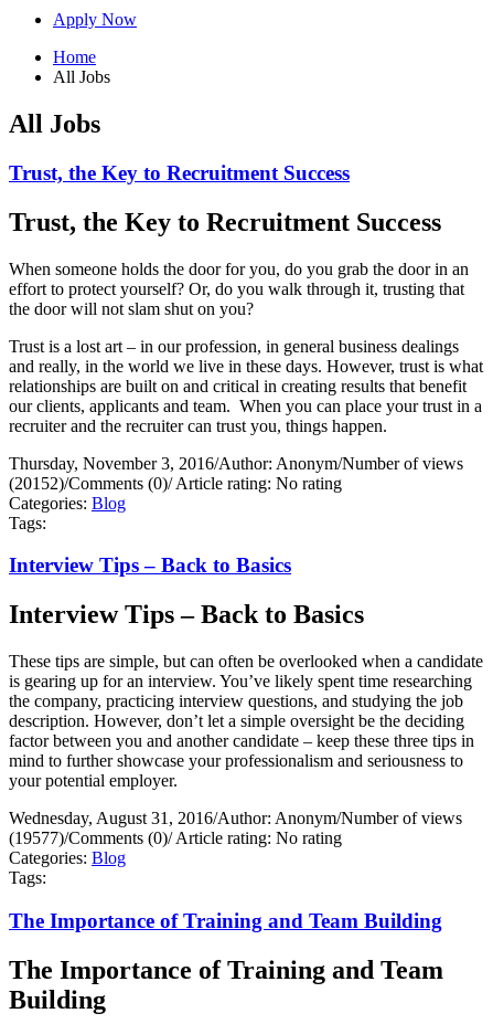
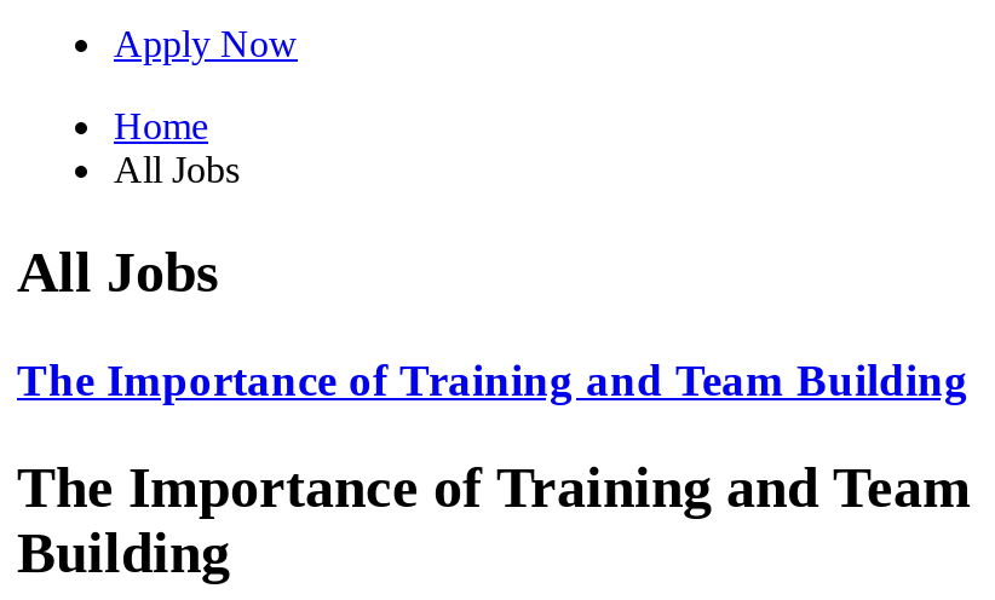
[9,161,483,887] Trust, the Key to Recruitment Success | Trust, the Key to Recruitment Success | When someone holds the door for you, do you grab the door in an | effort to protect yourself? Or, do you walk through it, trusting that | the door will not slam shut on you? | Trust is a lost art – in our profession, in general business dealings | and really, in the world we live in these days. However, trust is what | relationships are built on and critical in creating results that benefit | our clients, applicants and team. When you can place your trust in a | recruiter and the recruiter can trust you, things happen. | Thursday, November 3, 2016/Author: Anonym/Number of views | (20152)/Comments (0) / Article rating: No rating | Categories: Blog | Tags: | Interview Tips – Back to Basics | Interview Tips – Back to Basics | These tips are simple, but can often be overlooked when a candidate | is gearing up for an interview. You’ve likely spent time researching | the company, practicing interview questions, and studying the job | description. However, don’t let a simple oversight be the deciding | factor between you and another candidate – keep these three tips in | mind to further showcase your professionalism and seriousness to | your potential employer. | Wednesday, August 31, 2016/Author: Anonym/Number of views | (19577)/Comments (0) / Article rating: No rating | Categories: Blog | Tags: -> none

